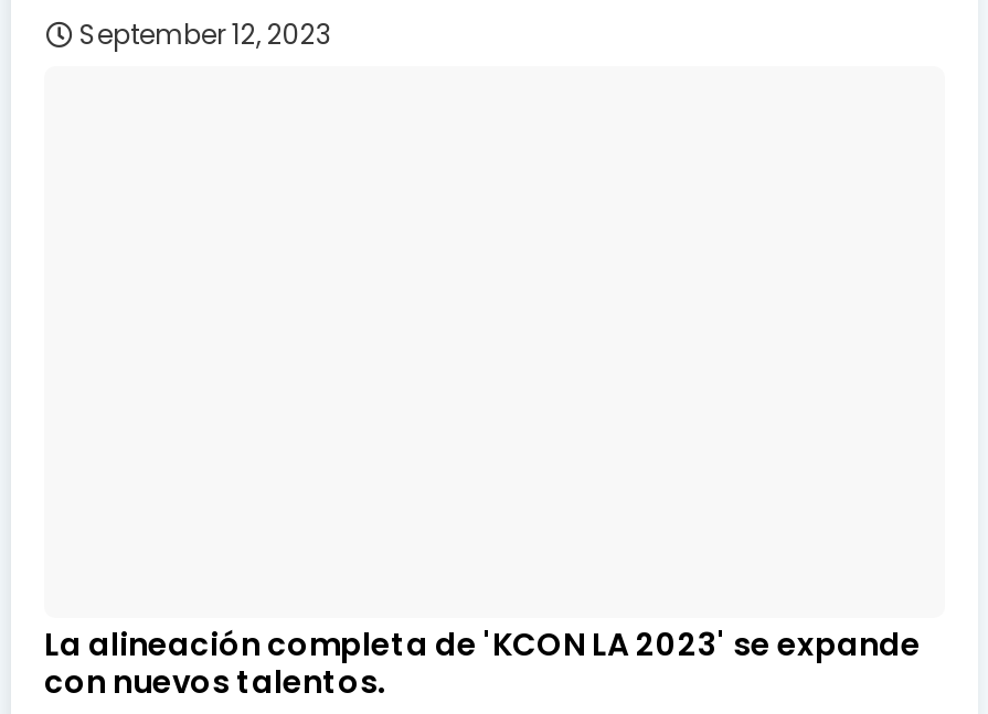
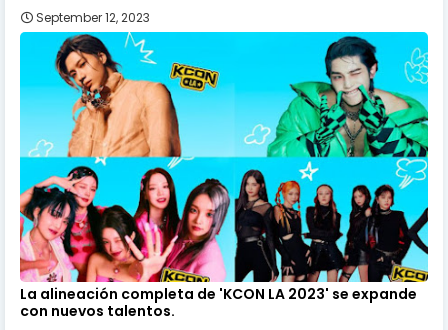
none -> [19,31,429,283] [image]

